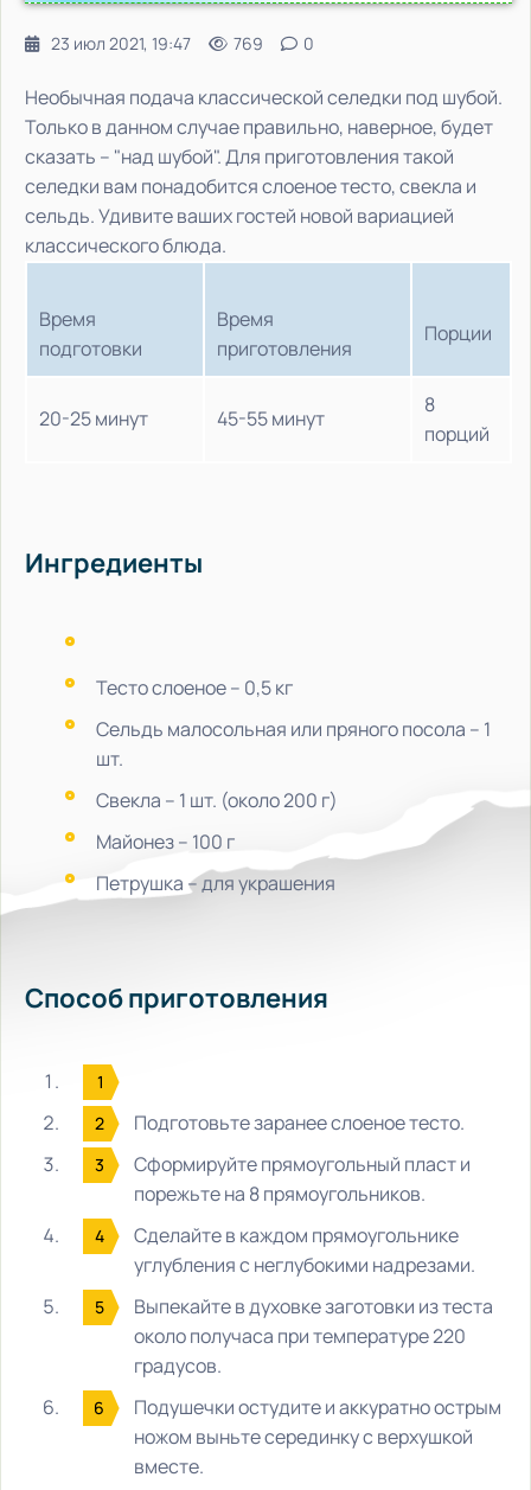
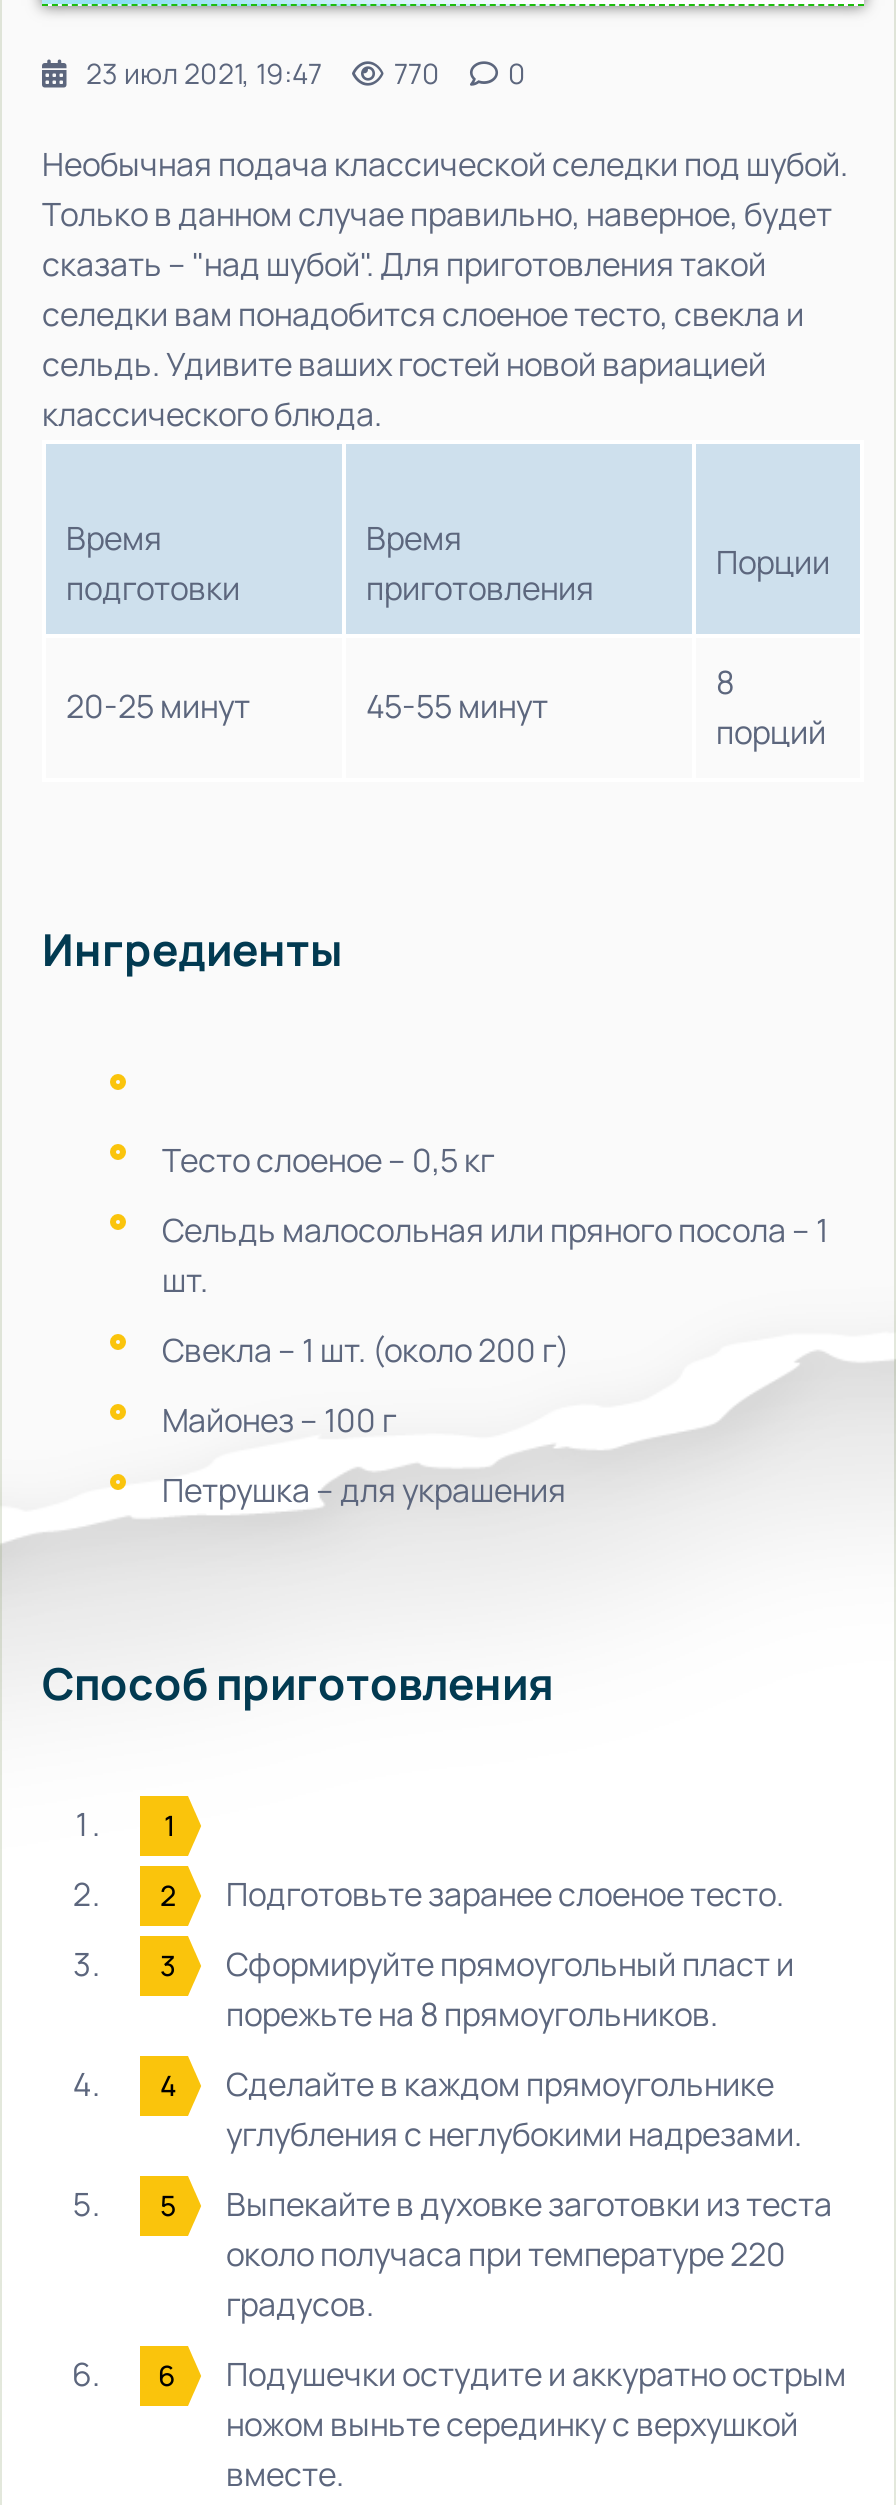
[51,32,314,55] 23 июл 2021, 19:47 769 0 -> [86,54,526,92] 23 июл 2021, 19:47 770 0

